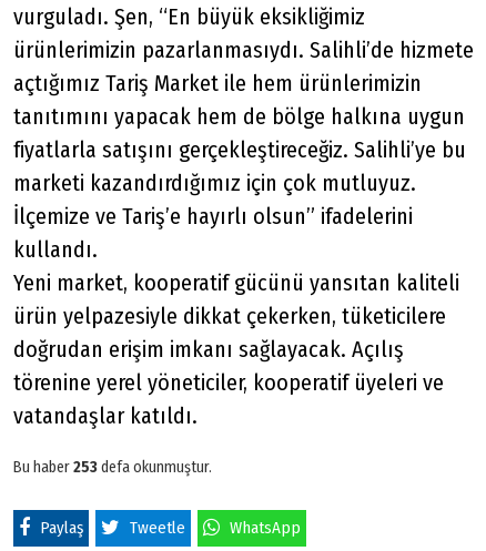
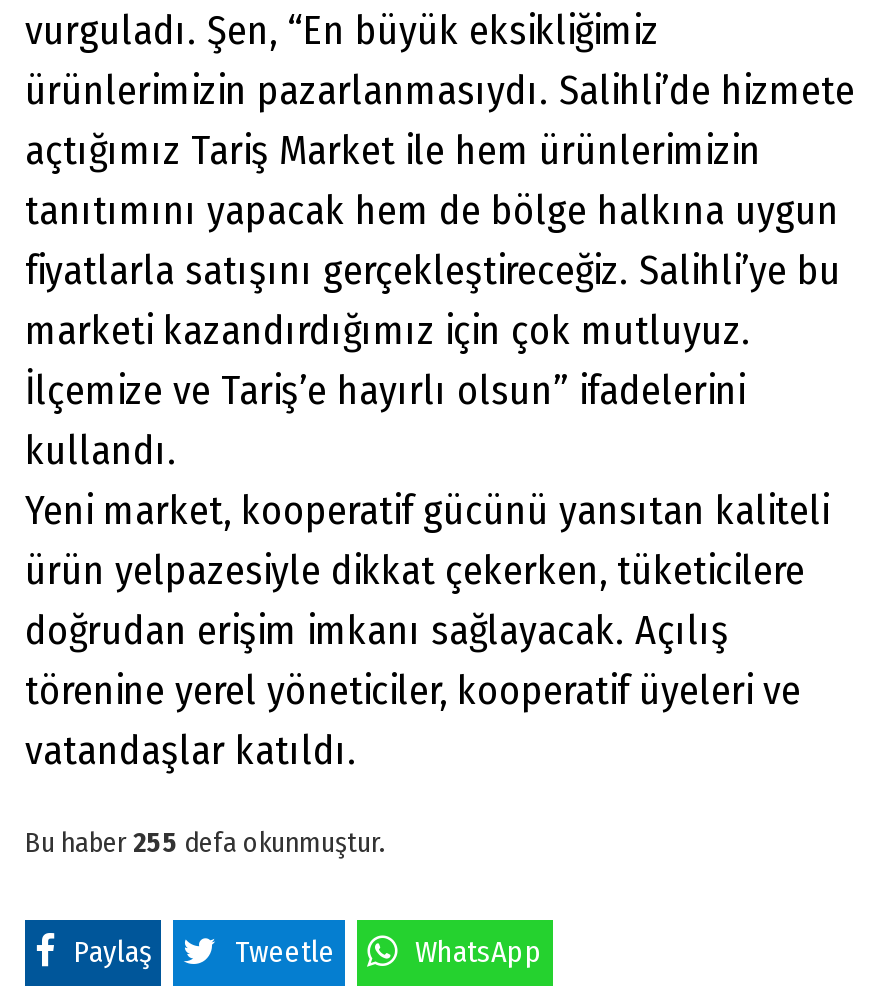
[13,458,212,477] Bu haber 253 defa okunmuştur. -> [25,826,385,860] Bu haber 255 defa okunmuştur.

